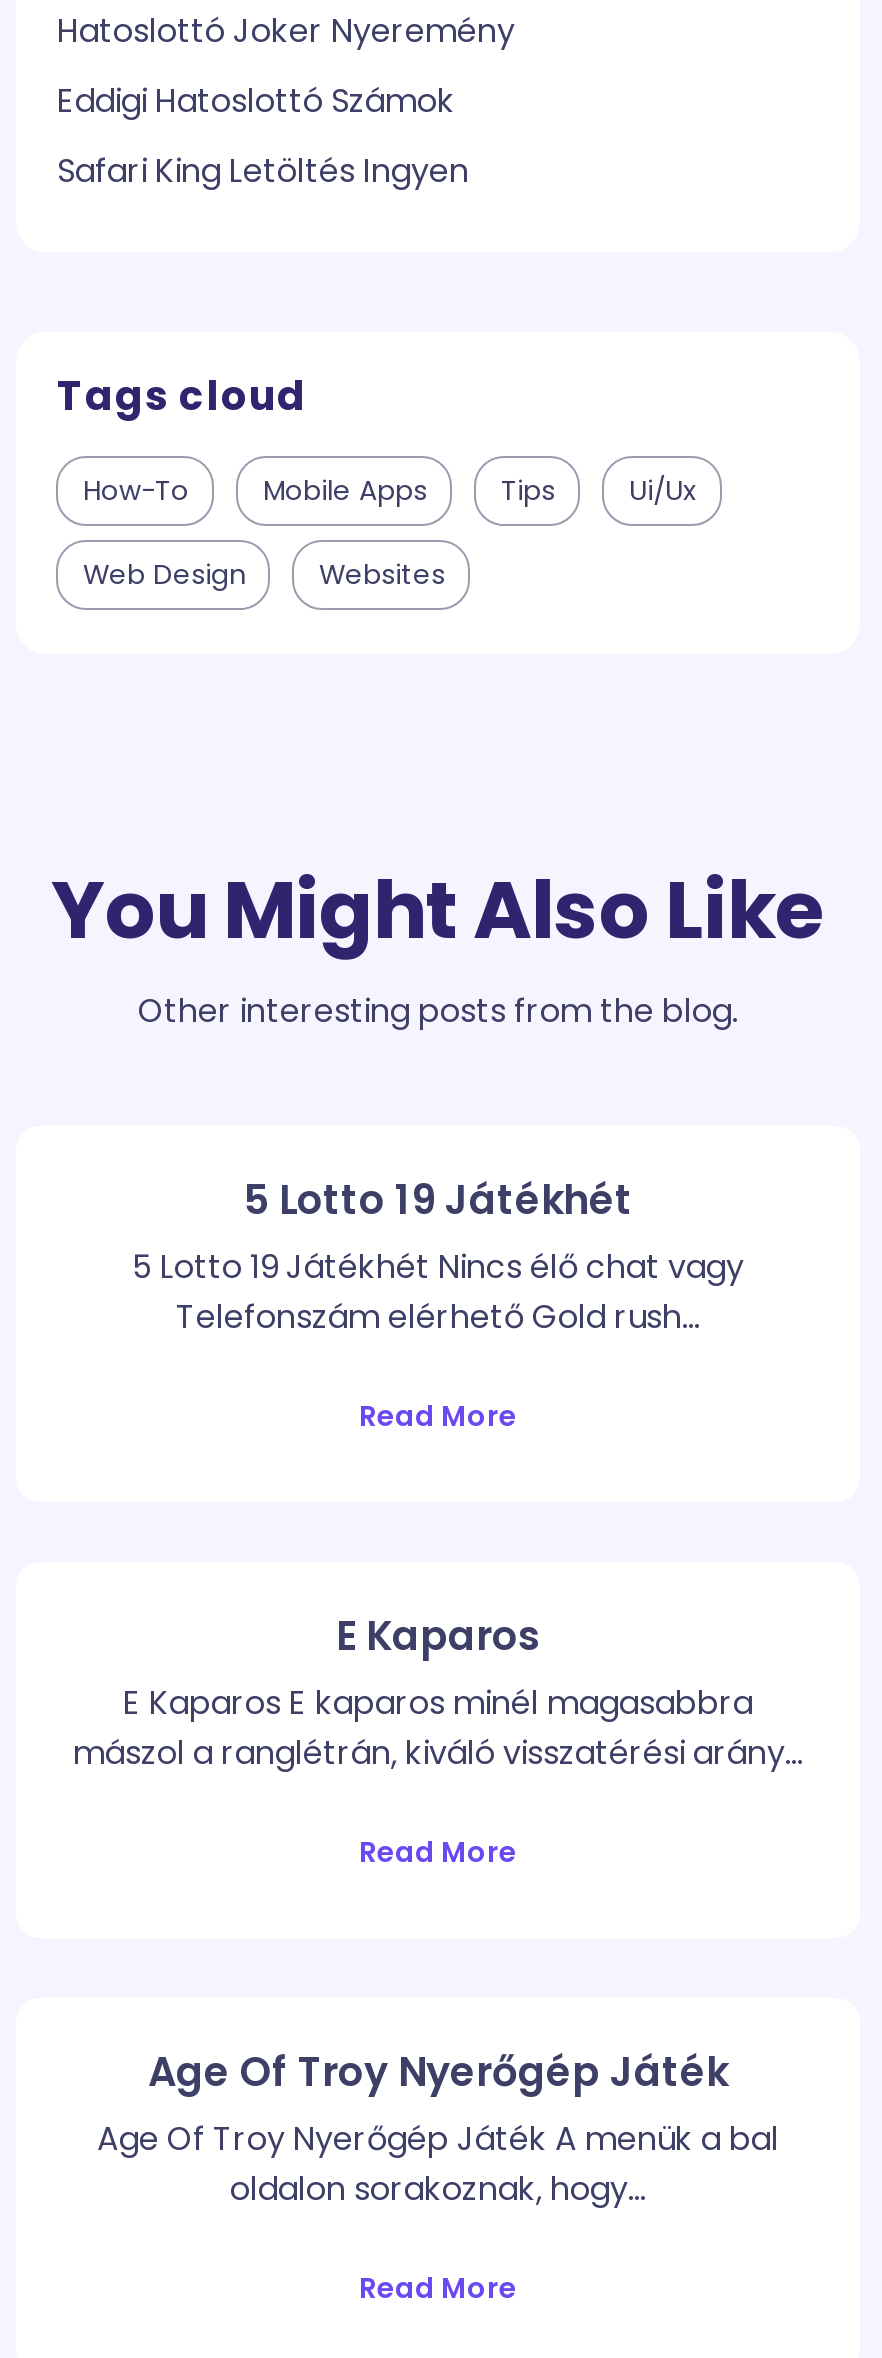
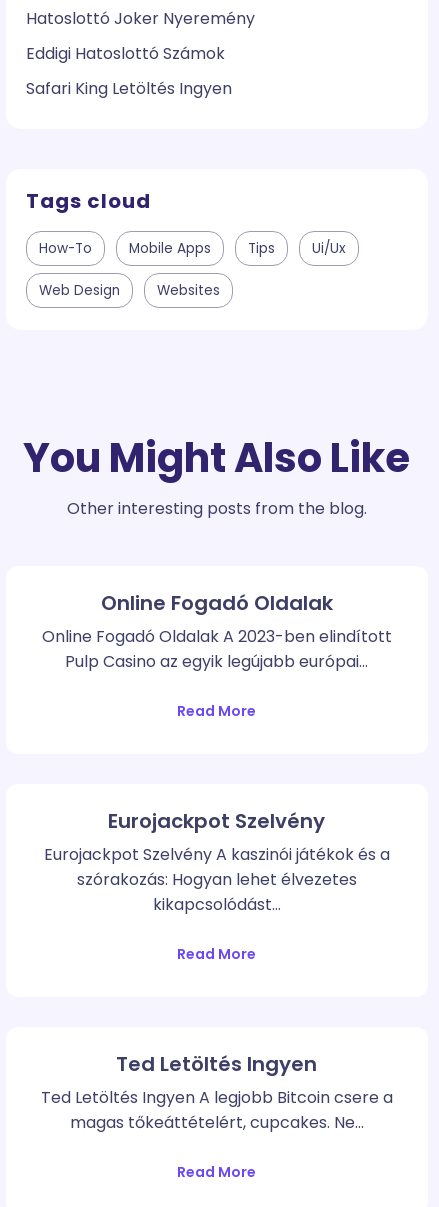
[132,1173,744,1341] 5 Lotto 19 Játékhét | 5 Lotto 19 Játékhét Nincs élő chat vagy | Telefonszám elérhető Gold rush… -> [42,589,392,673] Online Fogadó Oldalak | Online Fogadó Oldalak A 2023-ben elindított | Pulp Casino az egyik legújabb európai…
[73,1609,803,1777] E Kaparos | E Kaparos E kaparos minél magasabbra | mászol a ranglétrán, kiváló visszatérési arány… -> [44,807,390,916] Eurojackpot Szelvény | Eurojackpot Szelvény A kaszinói játékok és a | szórakozás: Hogyan lehet élvezetes | kikapcsolódást…
[97,2045,779,2213] Age Of Troy Nyerőgép Játék | Age Of Troy Nyerőgép Játék A menük a bal | oldalon sorakoznak, hogy… -> [41,1050,393,1134] Ted Letöltés Ingyen | Ted Letöltés Ingyen A legjobb Bitcoin csere a | magas tőkeáttételért, cupcakes. Ne…

